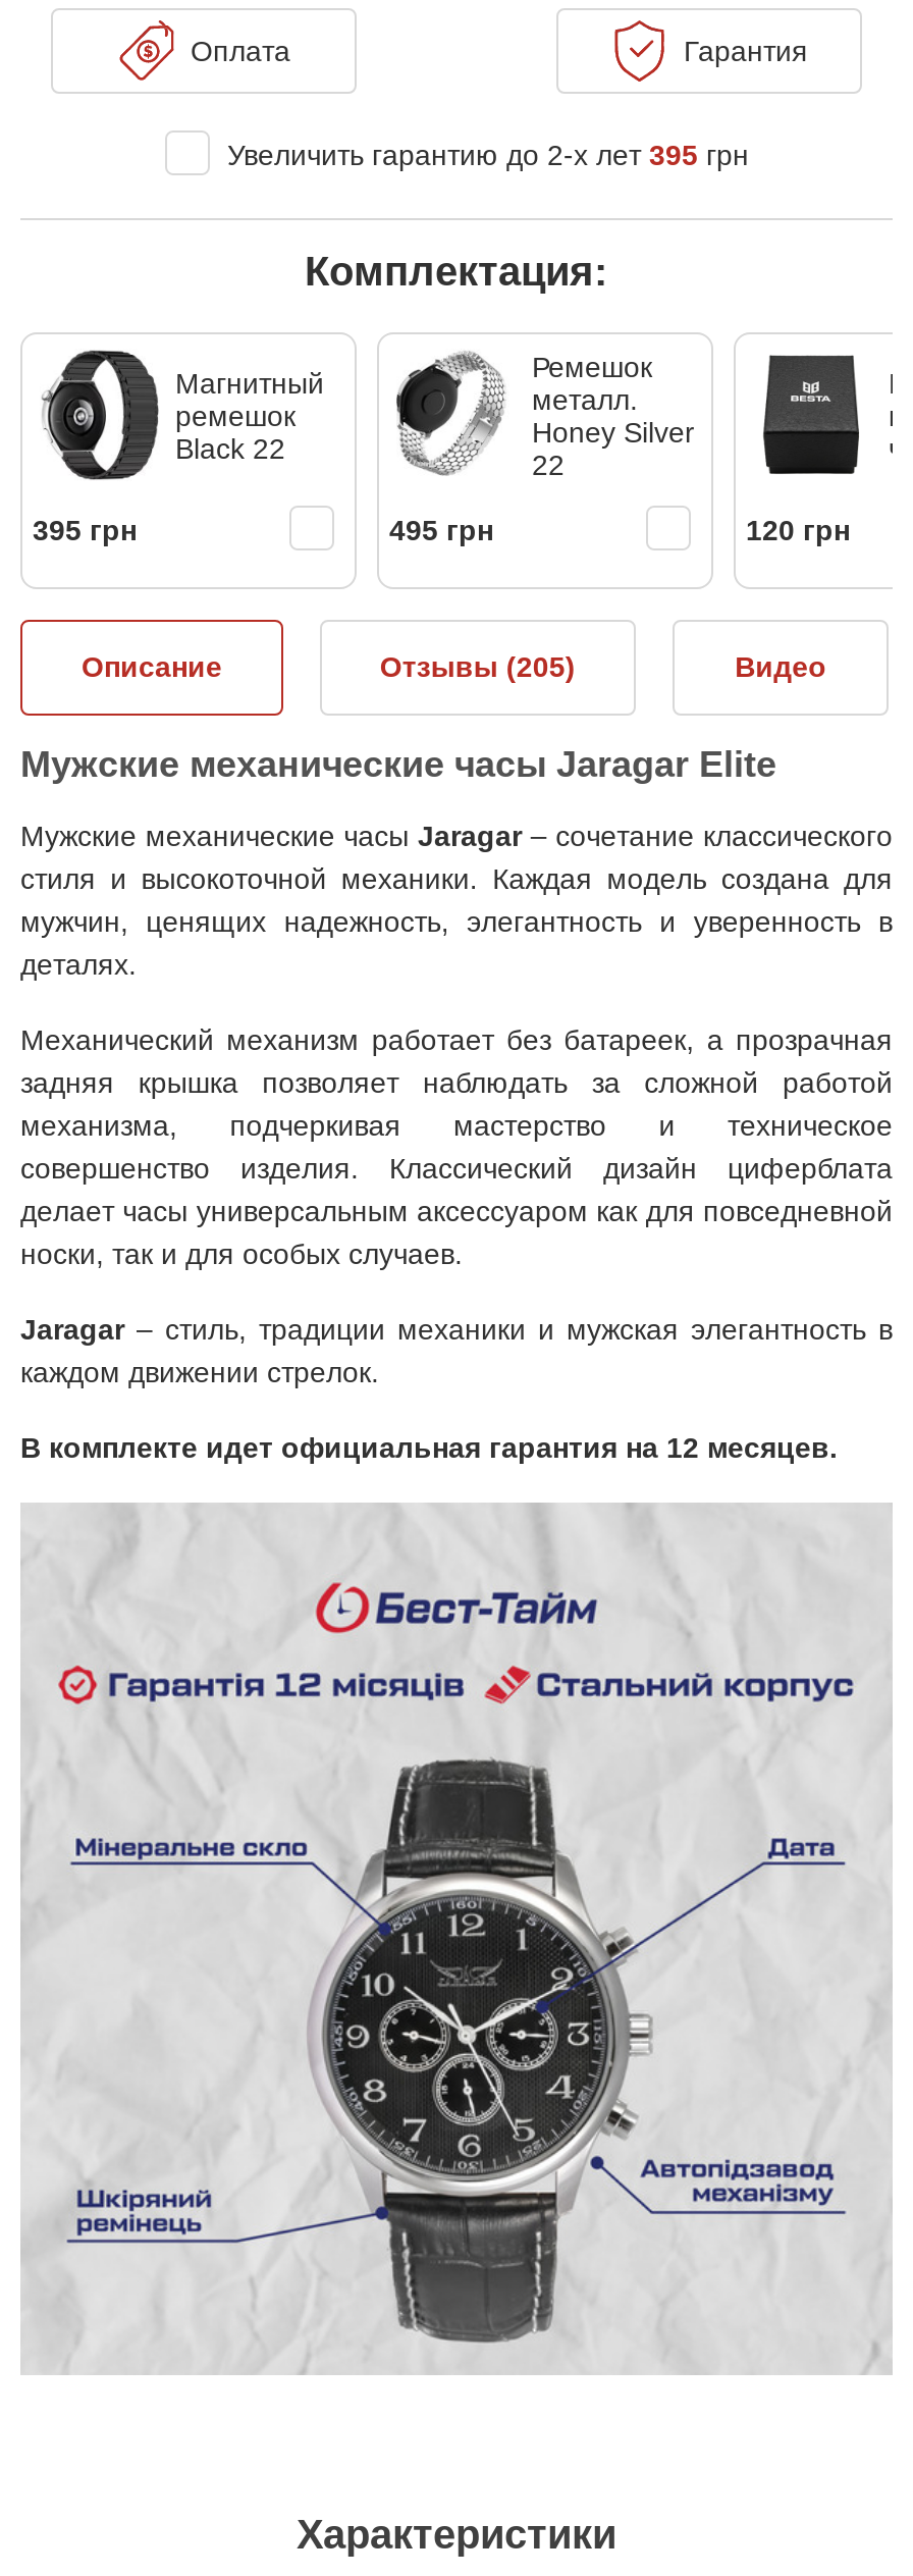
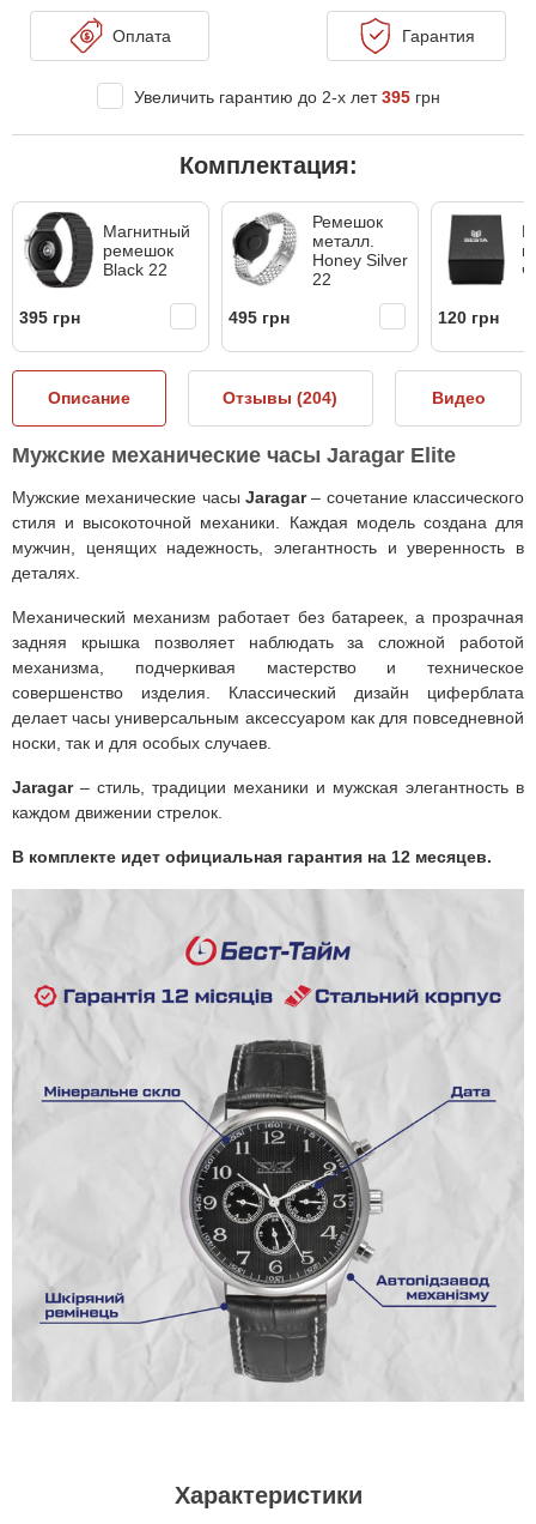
[380,650,576,683] Отзывы (205) -> [223,388,338,407] Отзывы (204)

